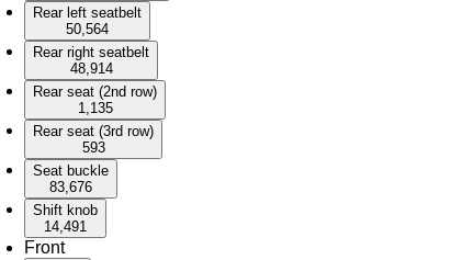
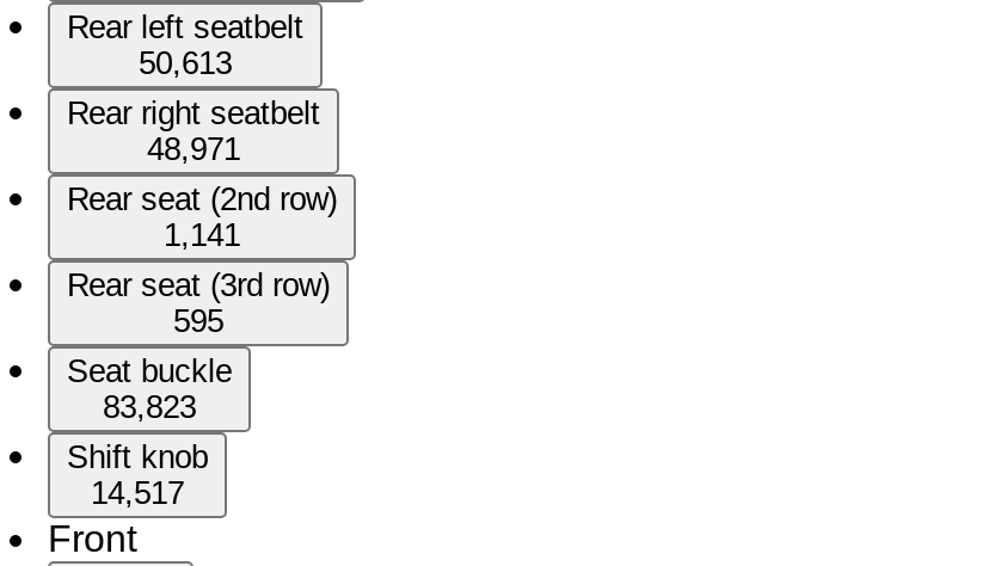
[66,21,109,37] 50,564 -> [139,45,232,81] 50,613
[70,60,112,77] 48,914 -> [147,131,240,167] 48,971
[77,100,112,116] 1,135 -> [164,217,240,253] 1,141
[82,139,105,156] 593 -> [173,303,223,339] 595
[49,179,92,195] 83,676 -> [103,389,196,425] 83,823
[44,218,87,235] 14,491 -> [91,475,184,511] 14,517

